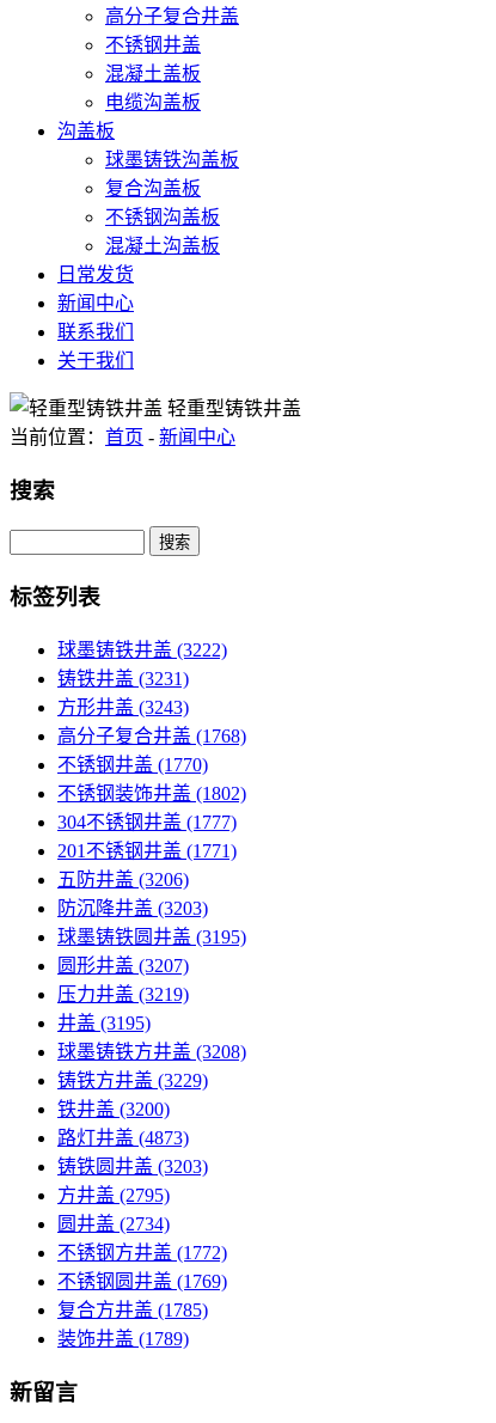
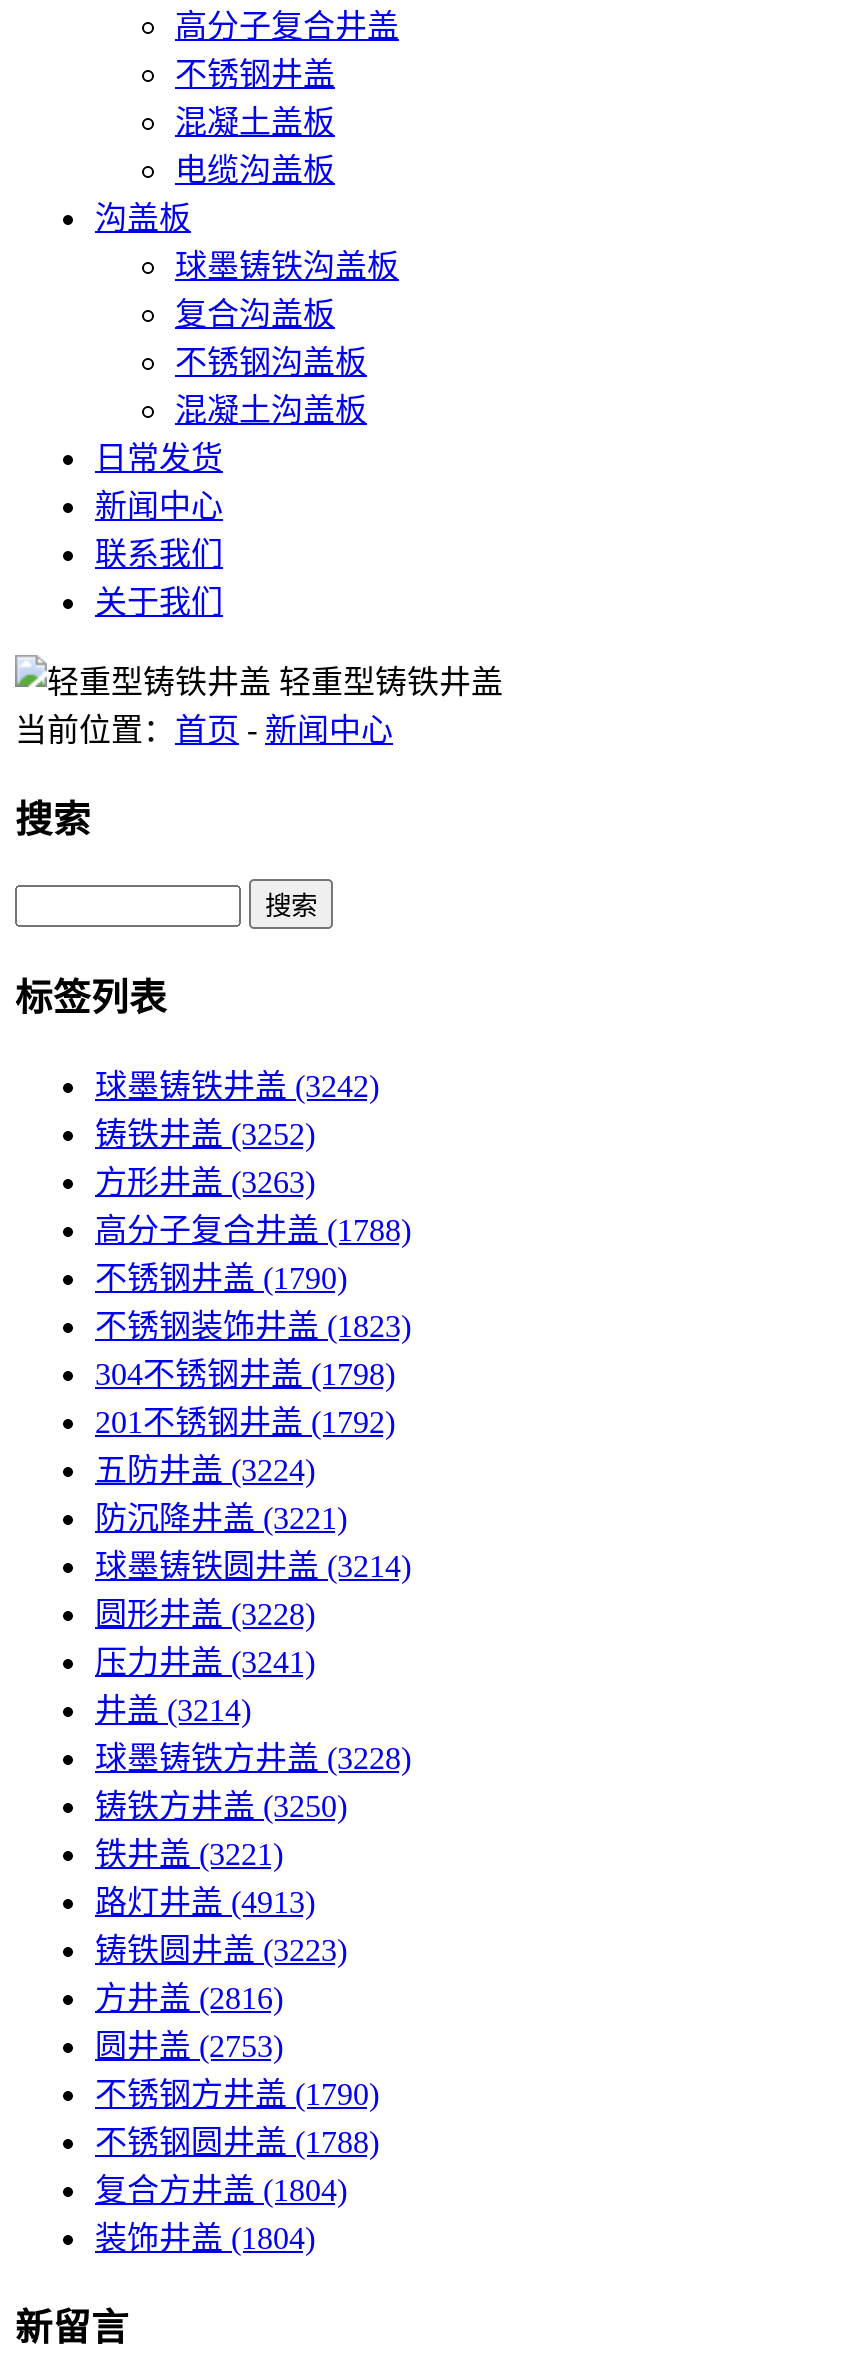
[57,640,227,660] 球墨铸铁井盖(3222) -> [95,1069,379,1103] 球墨铸铁井盖(3242)
[57,668,189,689] 铸铁井盖(3231) -> [95,1117,315,1151] 铸铁井盖(3252)
[57,697,189,717] 方形井盖(3243) -> [95,1165,315,1199] 方形井盖(3263)
[57,726,246,746] 高分子复合井盖(1768) -> [95,1213,411,1247] 高分子复合井盖(1788)
[57,754,208,775] 不锈钢井盖(1770) -> [95,1261,347,1295] 不锈钢井盖(1790)
[57,783,246,803] 不锈钢装饰井盖(1802) -> [95,1309,411,1343] 不锈钢装饰井盖(1823)
[57,812,237,832] 304不锈钢井盖(1777) -> [95,1357,395,1391] 304不锈钢井盖(1798)
[57,841,237,861] 201不锈钢井盖(1771) -> [95,1405,395,1439] 201不锈钢井盖(1792)
[57,869,189,890] 五防井盖(3206) -> [95,1453,315,1487] 五防井盖(3224)
[57,898,208,918] 防沉降井盖(3203) -> [95,1501,347,1535] 防沉降井盖(3221)
[57,927,246,947] 球墨铸铁圆井盖(3195) -> [95,1549,411,1583] 球墨铸铁圆井盖(3214)
[57,955,189,976] 圆形井盖(3207) -> [95,1597,315,1631] 圆形井盖(3228)
[57,984,189,1004] 压力井盖(3219) -> [95,1645,315,1679] 压力井盖(3241)
[57,1013,151,1033] 井盖(3195) -> [95,1693,251,1727] 井盖(3214)
[57,1041,246,1062] 球墨铸铁方井盖(3208) -> [95,1741,411,1775] 球墨铸铁方井盖(3228)
[57,1070,208,1090] 铸铁方井盖(3229) -> [95,1789,347,1823] 铸铁方井盖(3250)
[57,1099,170,1119] 铁井盖(3200) -> [95,1837,283,1871] 铁井盖(3221)
[57,1128,189,1148] 路灯井盖(4873) -> [95,1885,315,1919] 路灯井盖(4913)
[57,1156,208,1177] 铸铁圆井盖(3203) -> [95,1933,347,1967] 铸铁圆井盖(3223)
[57,1185,170,1205] 方井盖(2795) -> [95,1981,283,2015] 方井盖(2816)
[57,1214,170,1234] 圆井盖(2734) -> [95,2029,283,2063] 圆井盖(2753)
[57,1242,227,1263] 不锈钢方井盖(1772) -> [95,2077,379,2111] 不锈钢方井盖(1790)
[57,1271,227,1291] 不锈钢圆井盖(1769) -> [95,2125,379,2159] 不锈钢圆井盖(1788)
[57,1300,208,1320] 复合方井盖(1785) -> [95,2173,347,2207] 复合方井盖(1804)
[57,1328,189,1349] 装饰井盖(1789) -> [95,2221,315,2255] 装饰井盖(1804)

